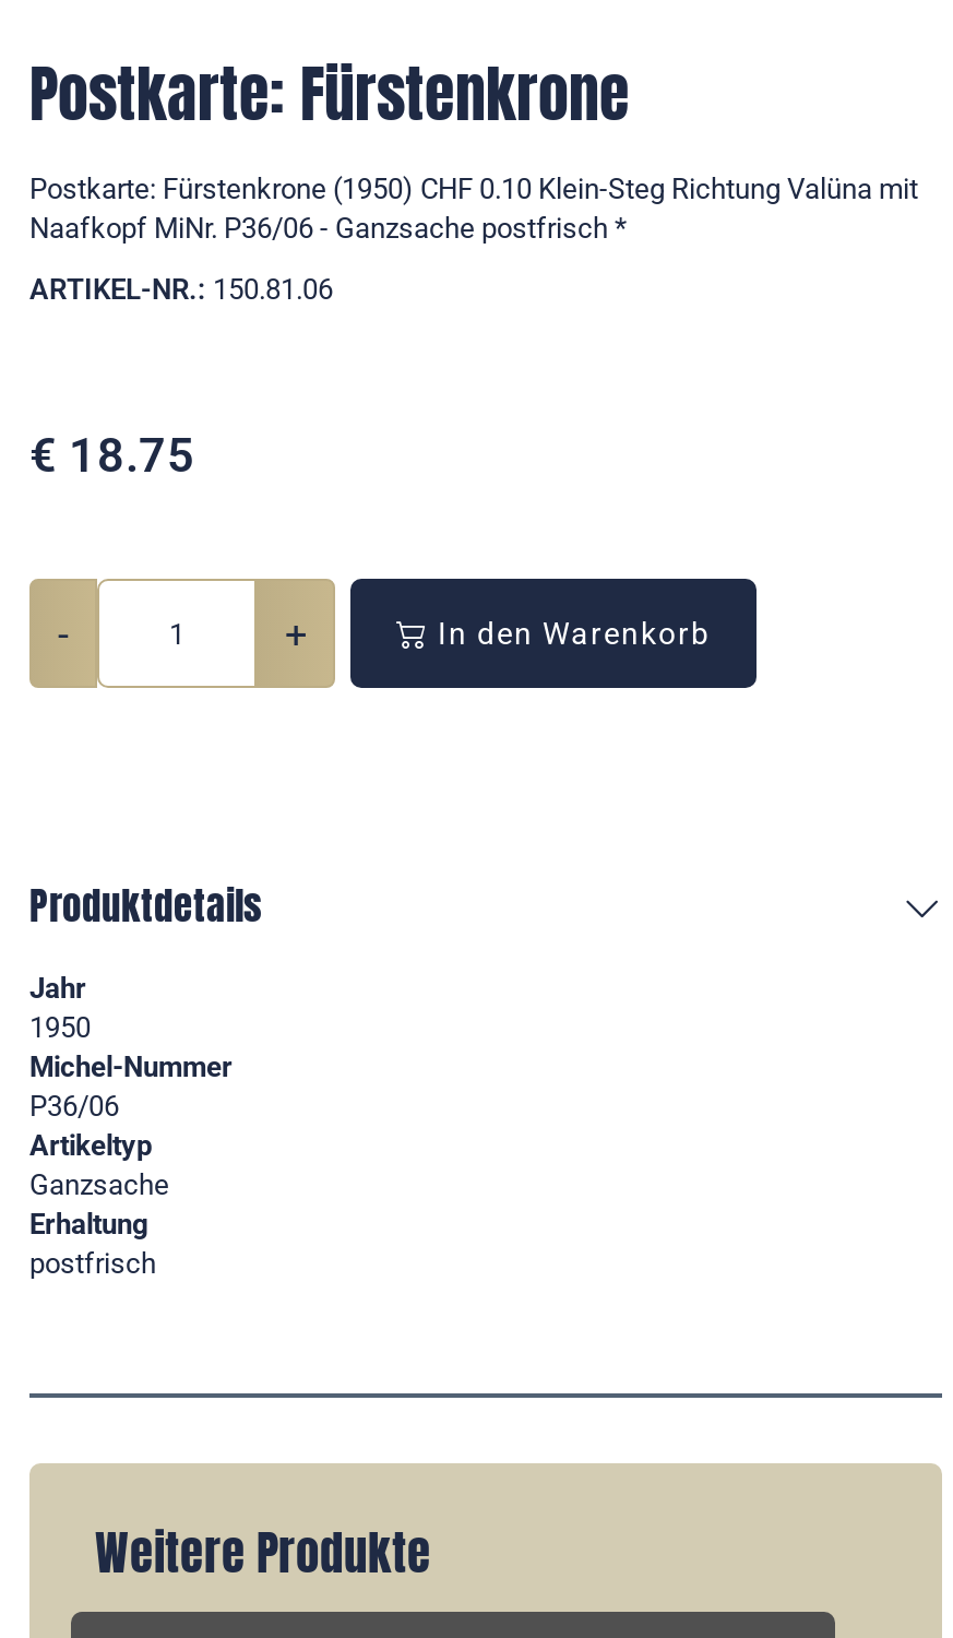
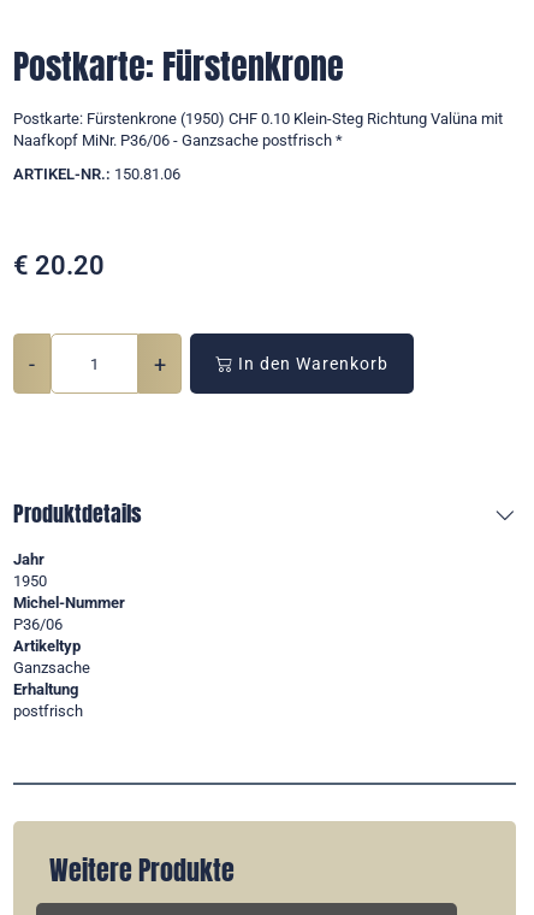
[29,429,195,484] € 18.75 -> [13,251,105,281] € 20.20

